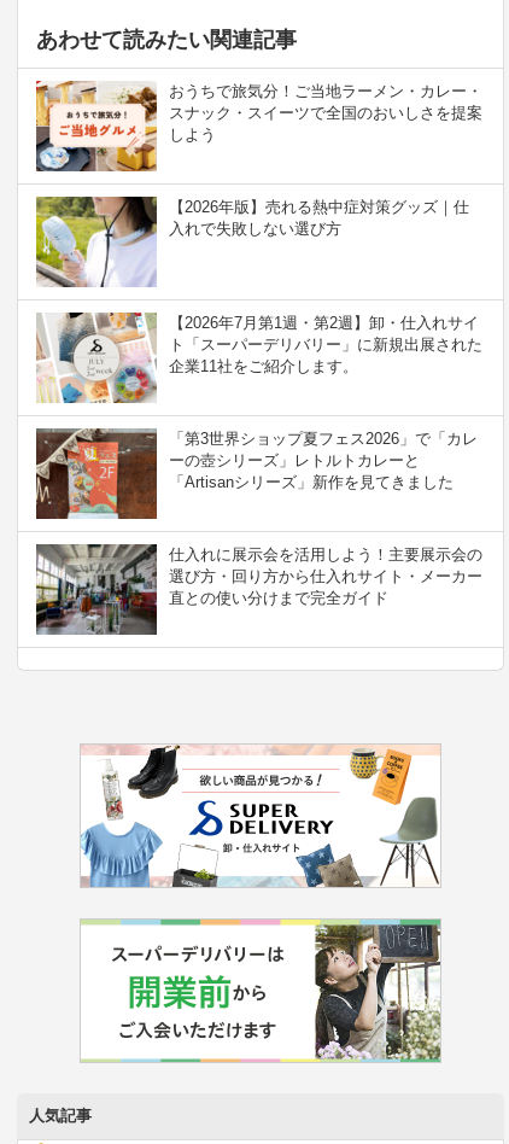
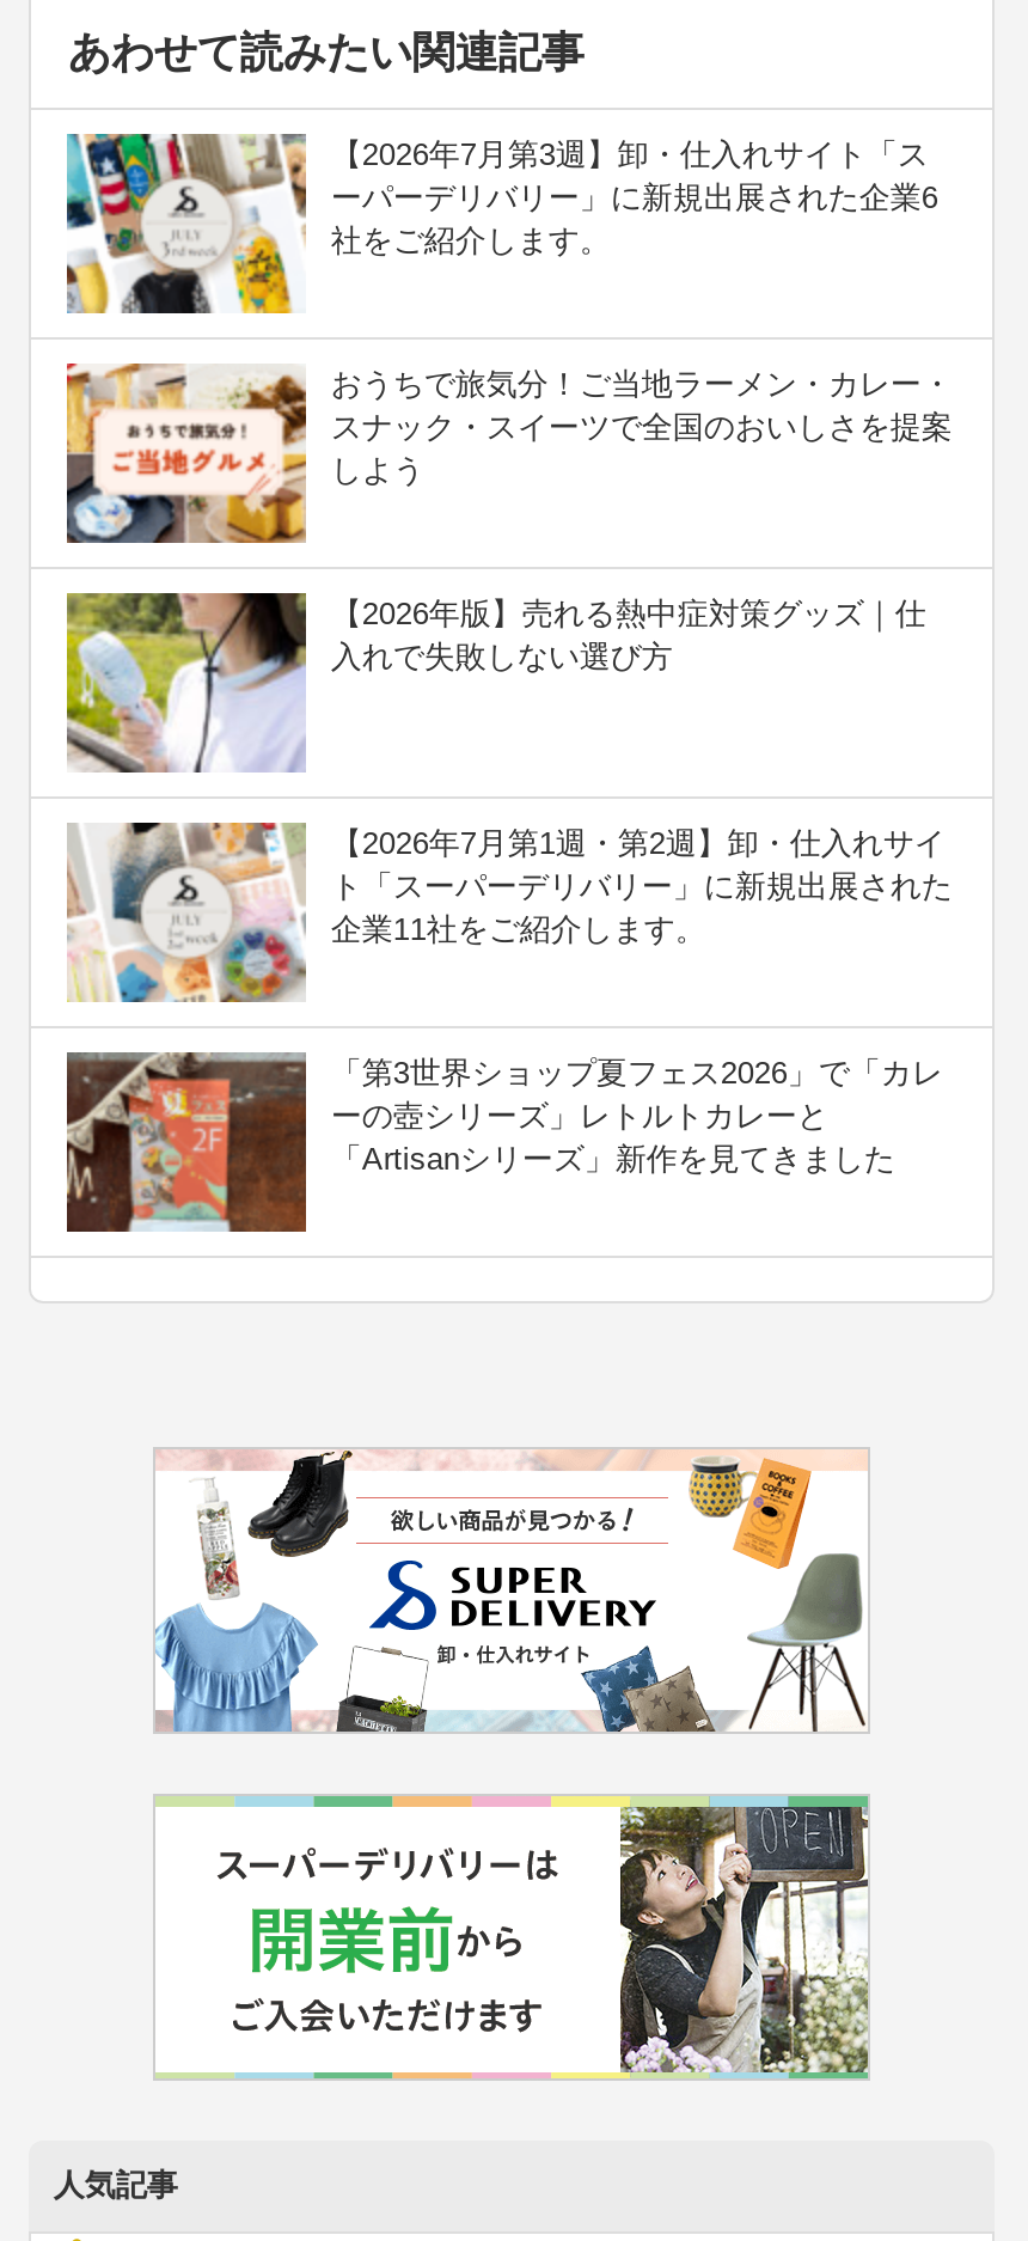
none -> [65,132,938,316] [image] | 【2026年7月第3週】卸・仕入れサイト「ス | ーパーデリバリー」に新規出展された企業6 | 社をご紹介します。
moved [34,80,483,491] -> [62,361,952,1176]: [image] | おうちで旅気分！ご当地ラーメン・カレー・ | スナック・スイーツで全国のおいしさを提案 | ... | ーの壺シリーズ」レトルトカレーと | 「Artisanシリーズ」新作を見てきました
[35,544,483,636] [image] | 仕入れに展示会を活用しよう！主要展示会の | 選び方・回り方から仕入れサイト・メーカー | 直との使い分けまで完全ガイド -> none

